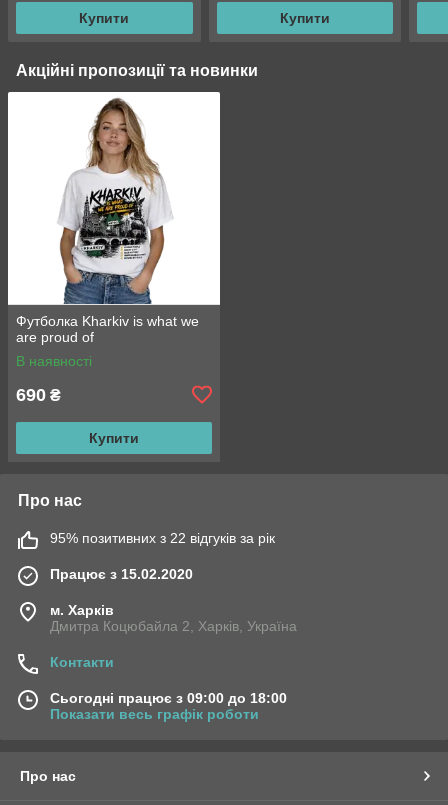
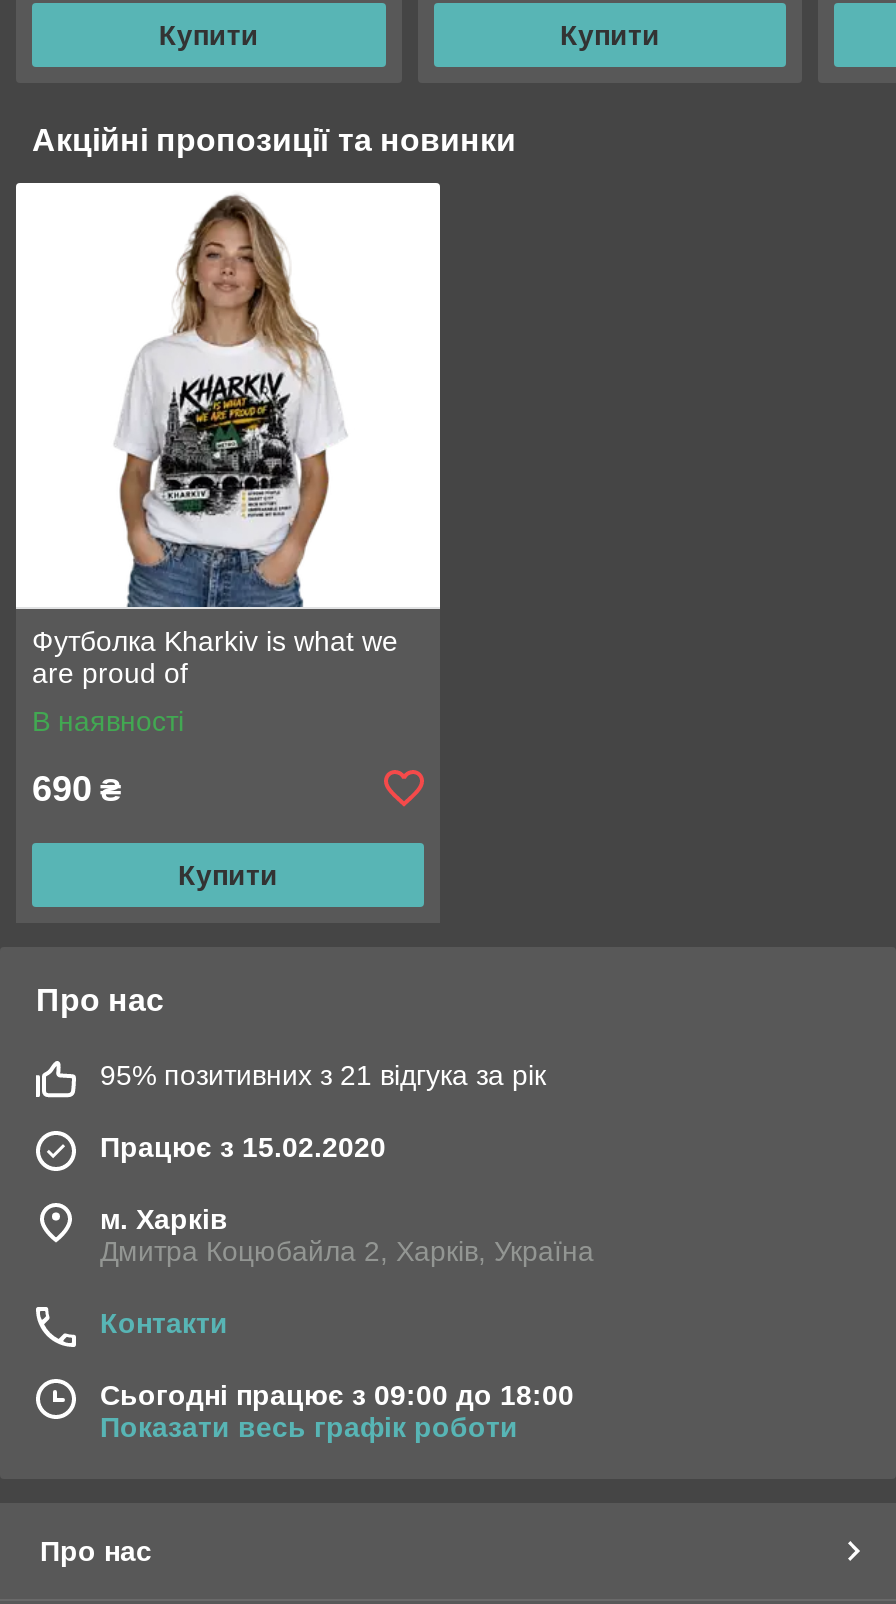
[50,530,275,546] 95% позитивних з 22 відгуків за рік -> [100,1059,546,1091] 95% позитивних з 21 відгука за рік

